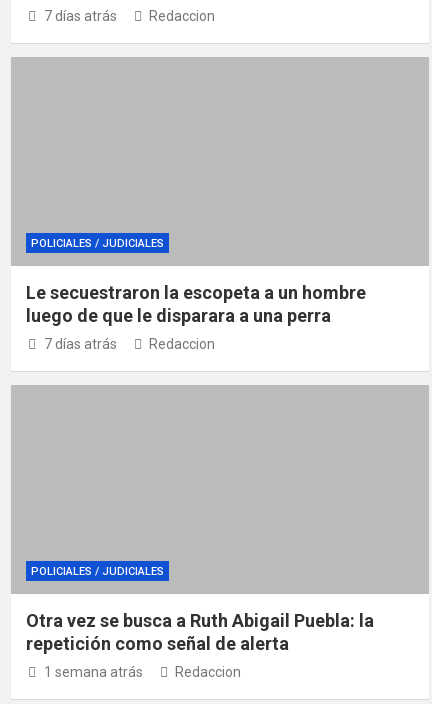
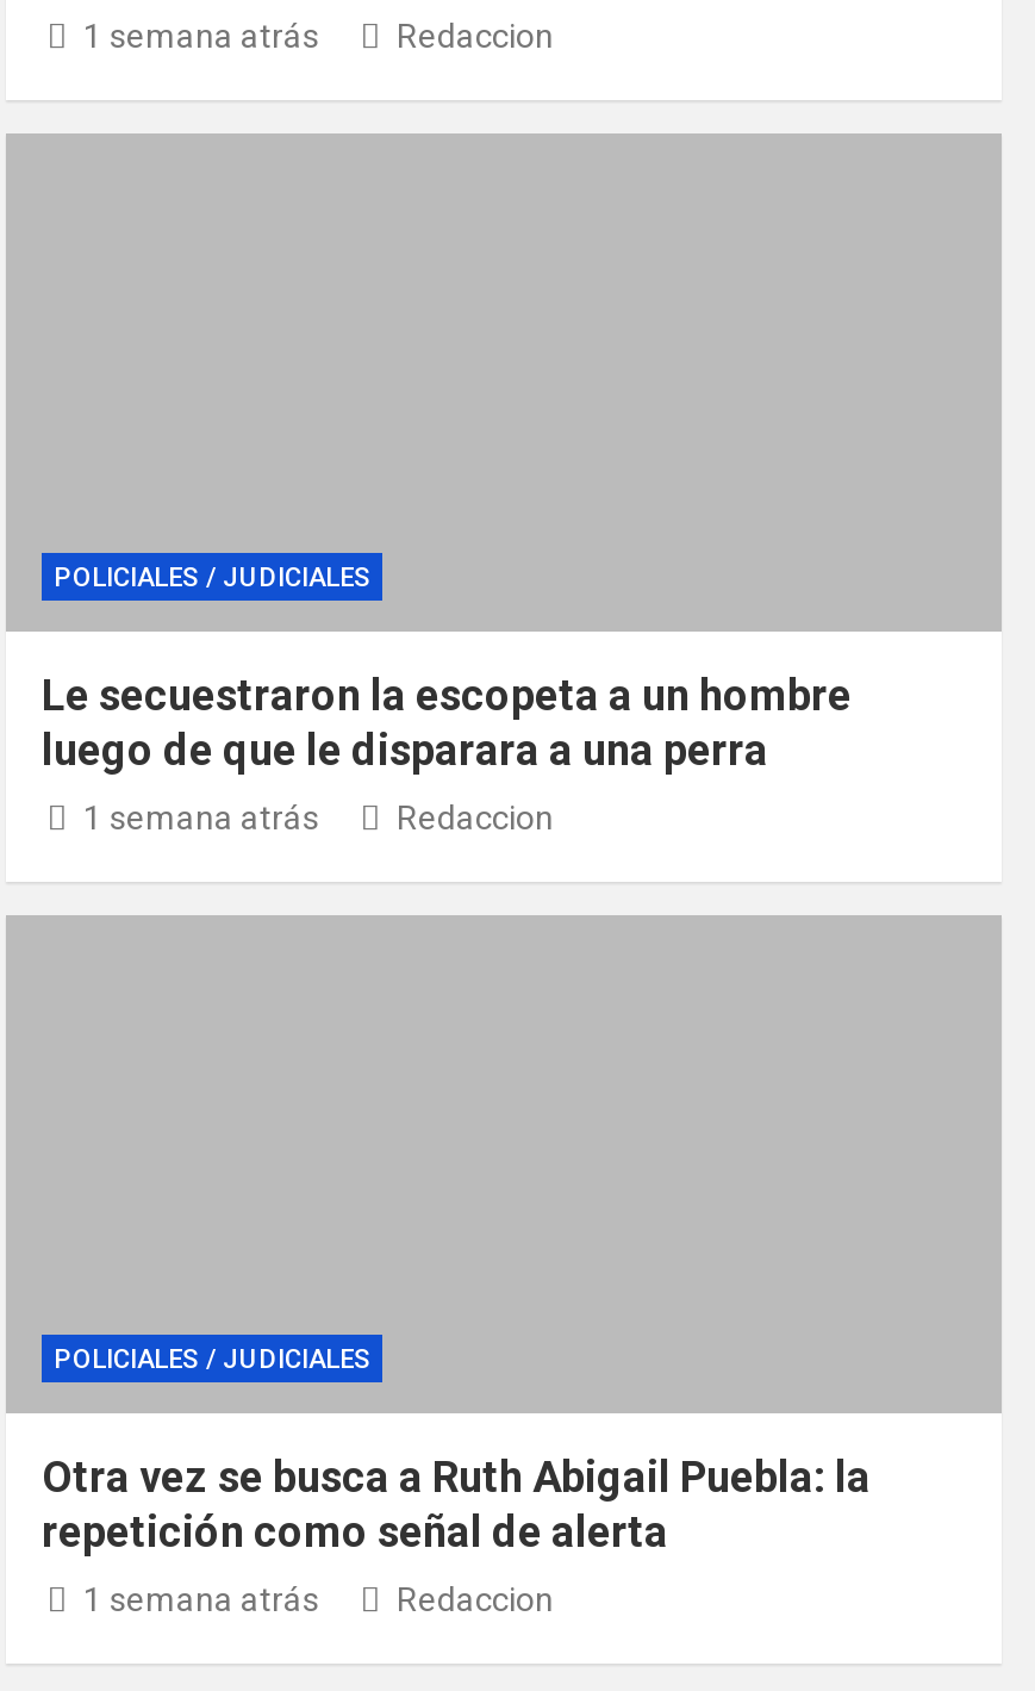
[43,8,116,24] 7 días atrás -> [83,17,319,56] 1 semana atrás
[43,336,116,352] 7 días atrás -> [83,799,319,837] 1 semana atrás

